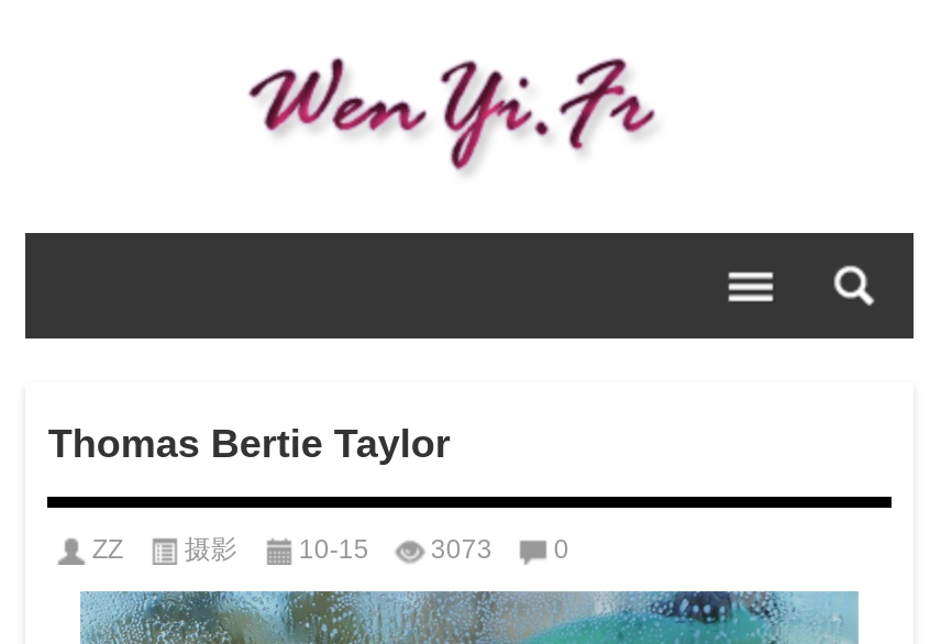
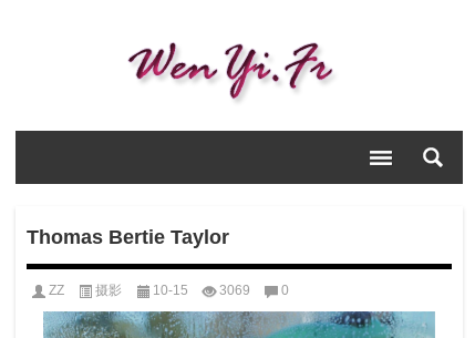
[92,533,569,564] ZZ 摄影 10-15 3073 0 -> [49,282,289,298] ZZ 摄影 10-15 3069 0

